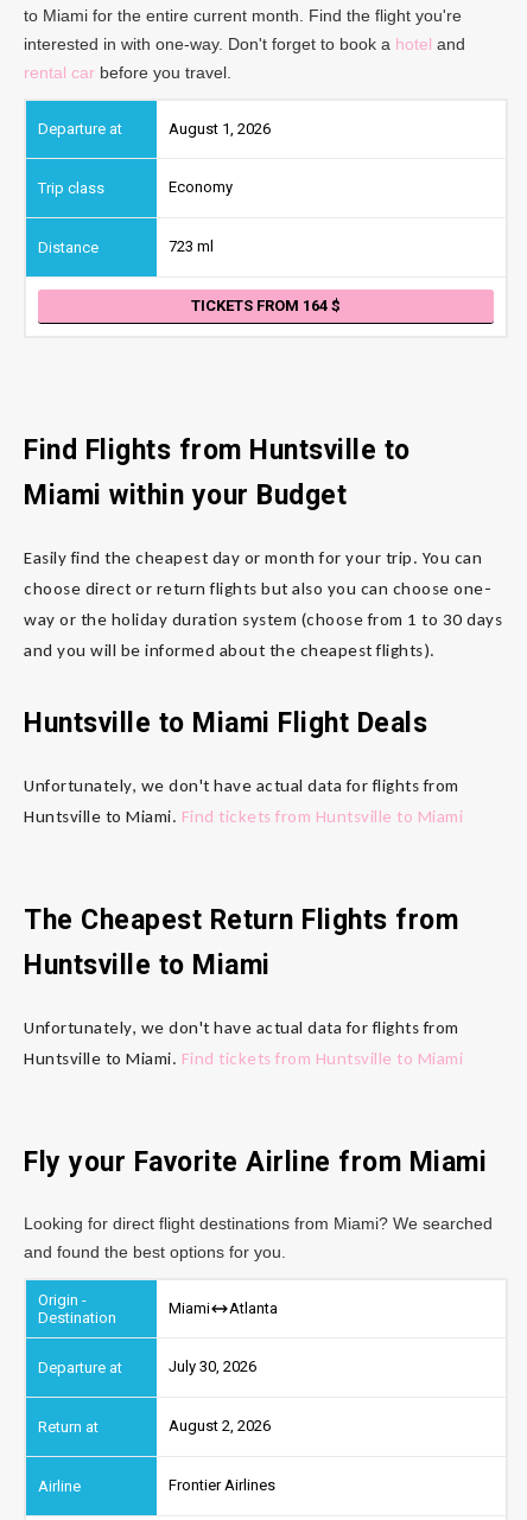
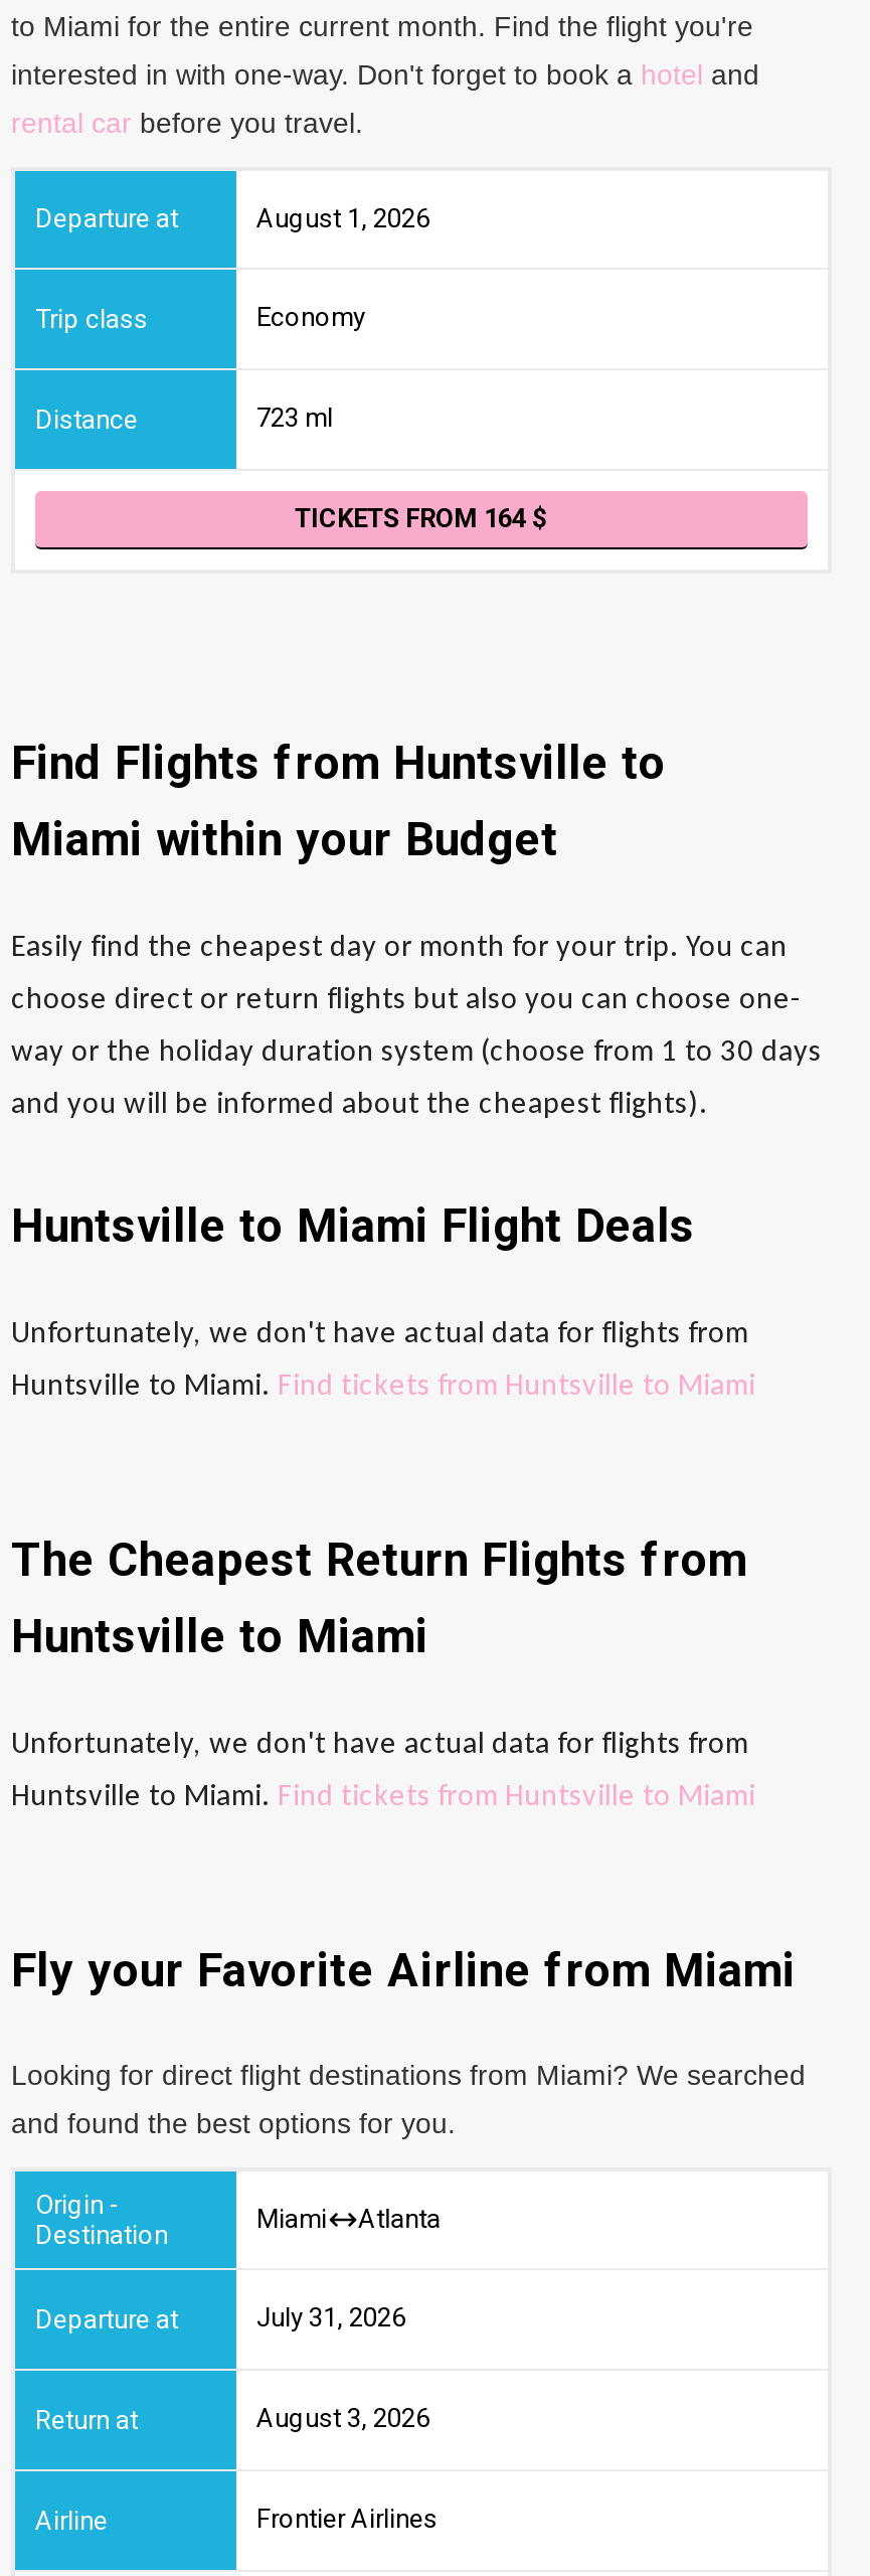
[169,1358,256,1376] July 30, 2026 -> [256,2303,405,2333] July 31, 2026
[169,1417,271,1435] August 2, 2026 -> [256,2404,429,2434] August 3, 2026

